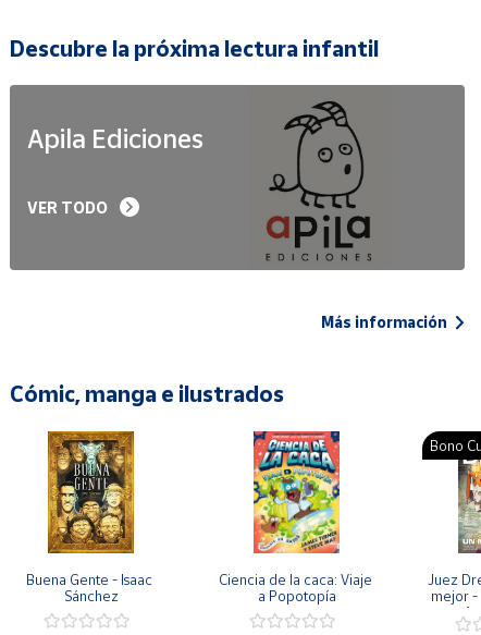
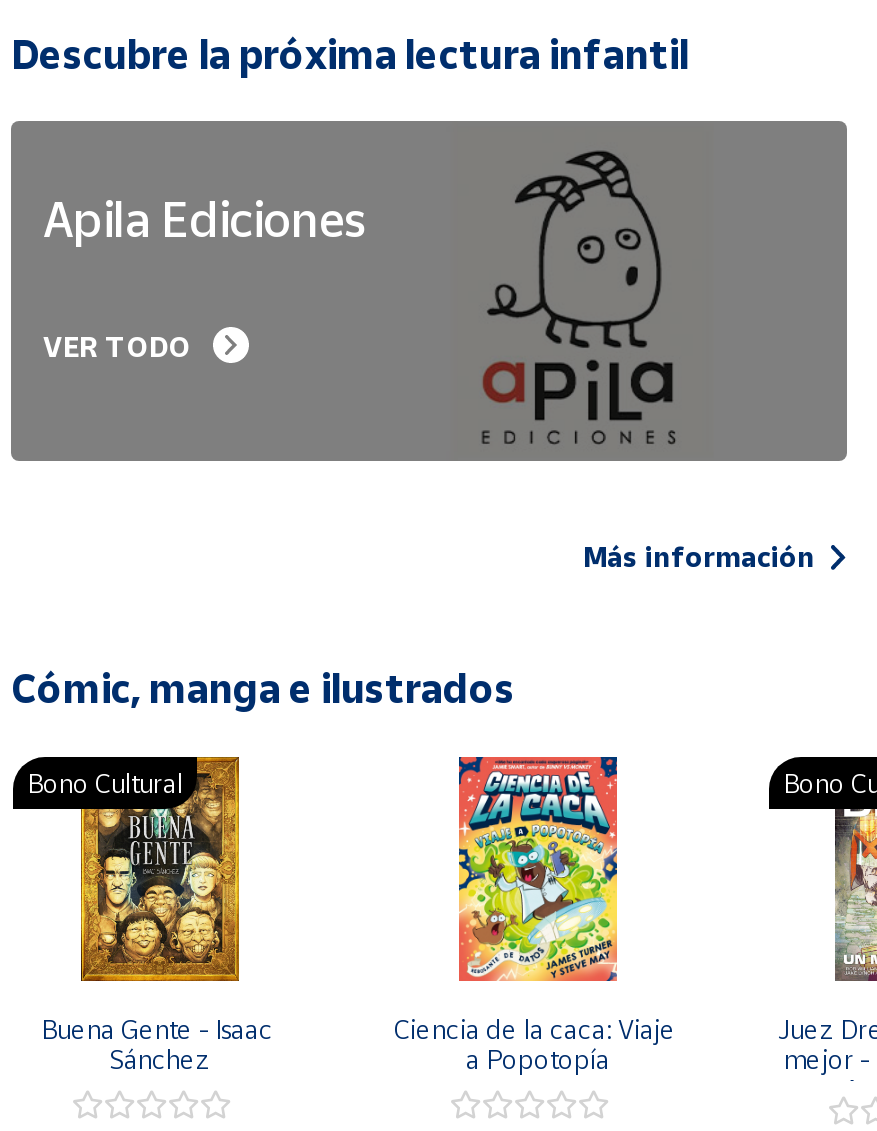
none -> [27,768,183,800] Bono Cultural

